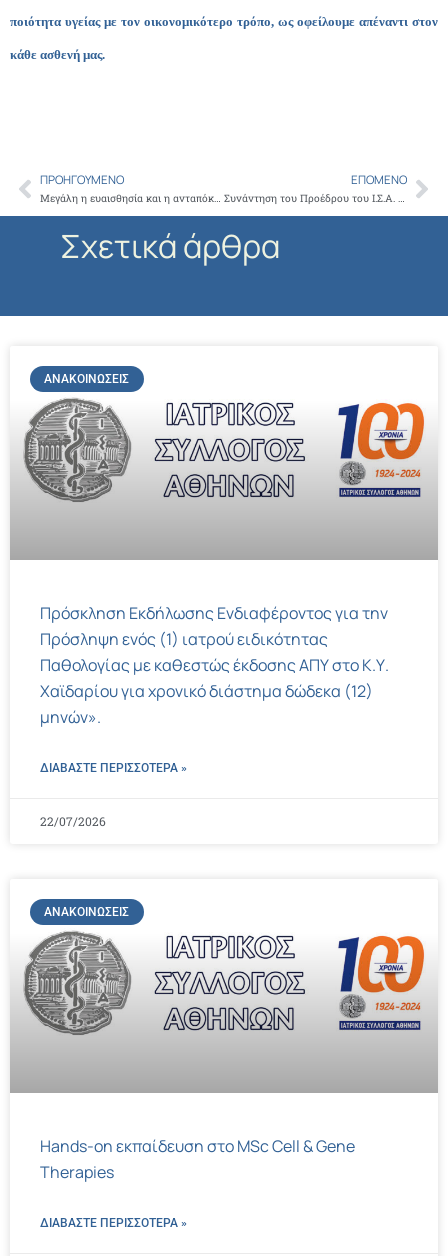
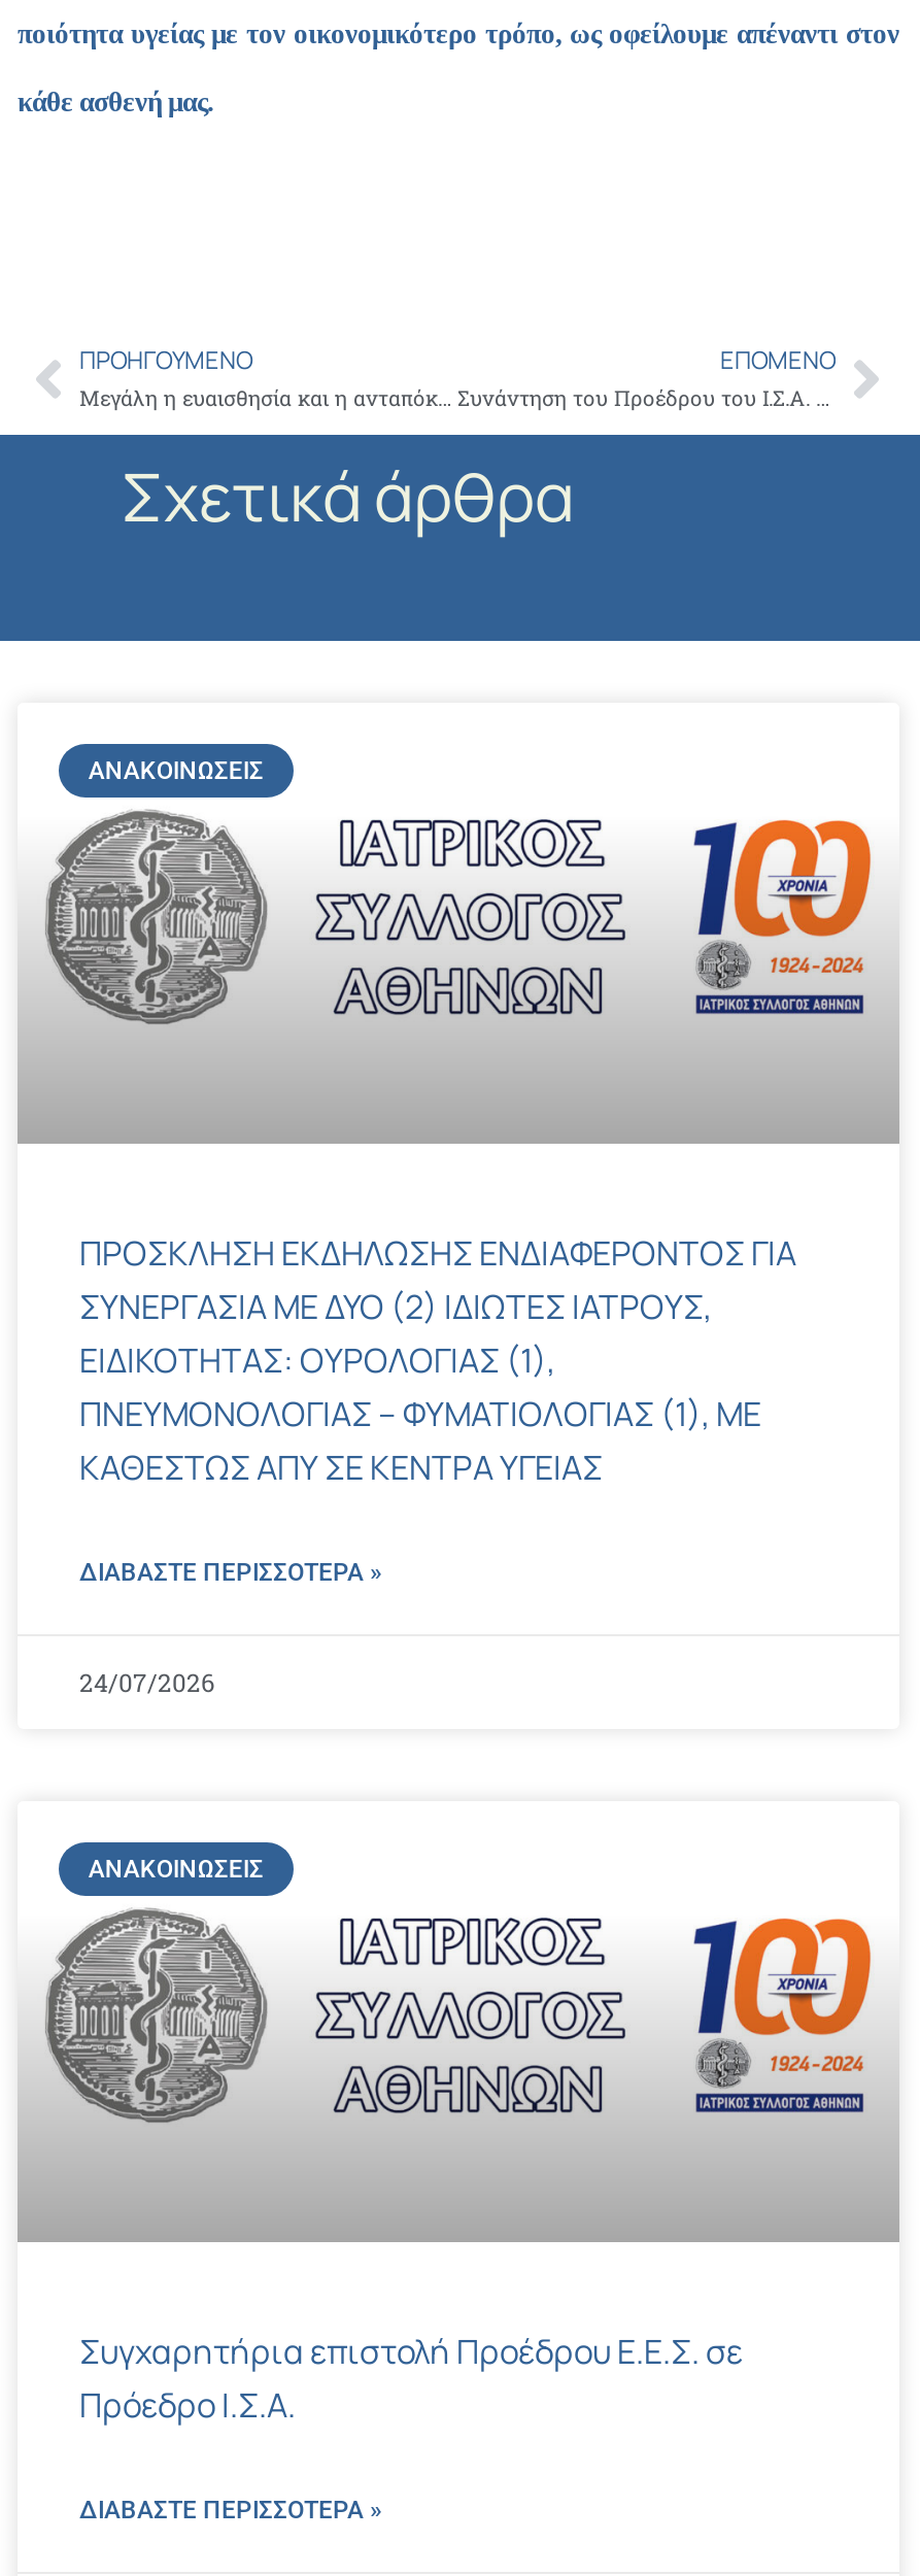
[40,602,389,728] Πρόσκληση Εκδήλωσης Ενδιαφέροντος για την | Πρόσληψη ενός (1) ιατρού ειδικότητας | Παθολογίας με καθεστώς έκδοσης ΑΠΥ στο Κ.Υ. | Χαϊδαρίου για χρονικό διάστημα δώδεκα (12) | μηνών». -> [79,1230,796,1490] ΠΡΟΣΚΛΗΣΗ ΕΚΔΗΛΩΣΗΣ ΕΝΔΙΑΦΕΡΟΝΤΟΣ ΓΙΑ | ΣΥΝΕΡΓΑΣΙΑ ΜΕ ΔΥΟ (2) ΙΔΙΩΤΕΣ ΙΑΤΡΟΥΣ, | ΕΙΔΙΚΟΤΗΤΑΣ: ΟΥΡΟΛΟΓΙΑΣ (1), | ΠΝΕΥΜΟΝΟΛΟΓΙΑΣ – ΦΥΜΑΤΙΟΛΟΓΙΑΣ (1), ΜΕ | ΚΑΘΕΣΤΩΣ ΑΠΥ ΣΕ ΚΕΝΤΡΑ ΥΓΕΙΑΣ
[40,813,106,829] 22/07/2026 -> [79,1665,215,1698] 24/07/2026
[40,1135,355,1183] Hands-on εκπαίδευση στο MSc Cell & Gene | Therapies -> [79,2329,743,2428] Συγχαρητήρια επιστολή Προέδρου Ε.Ε.Σ. σε | Πρόεδρο Ι.Σ.Α.

